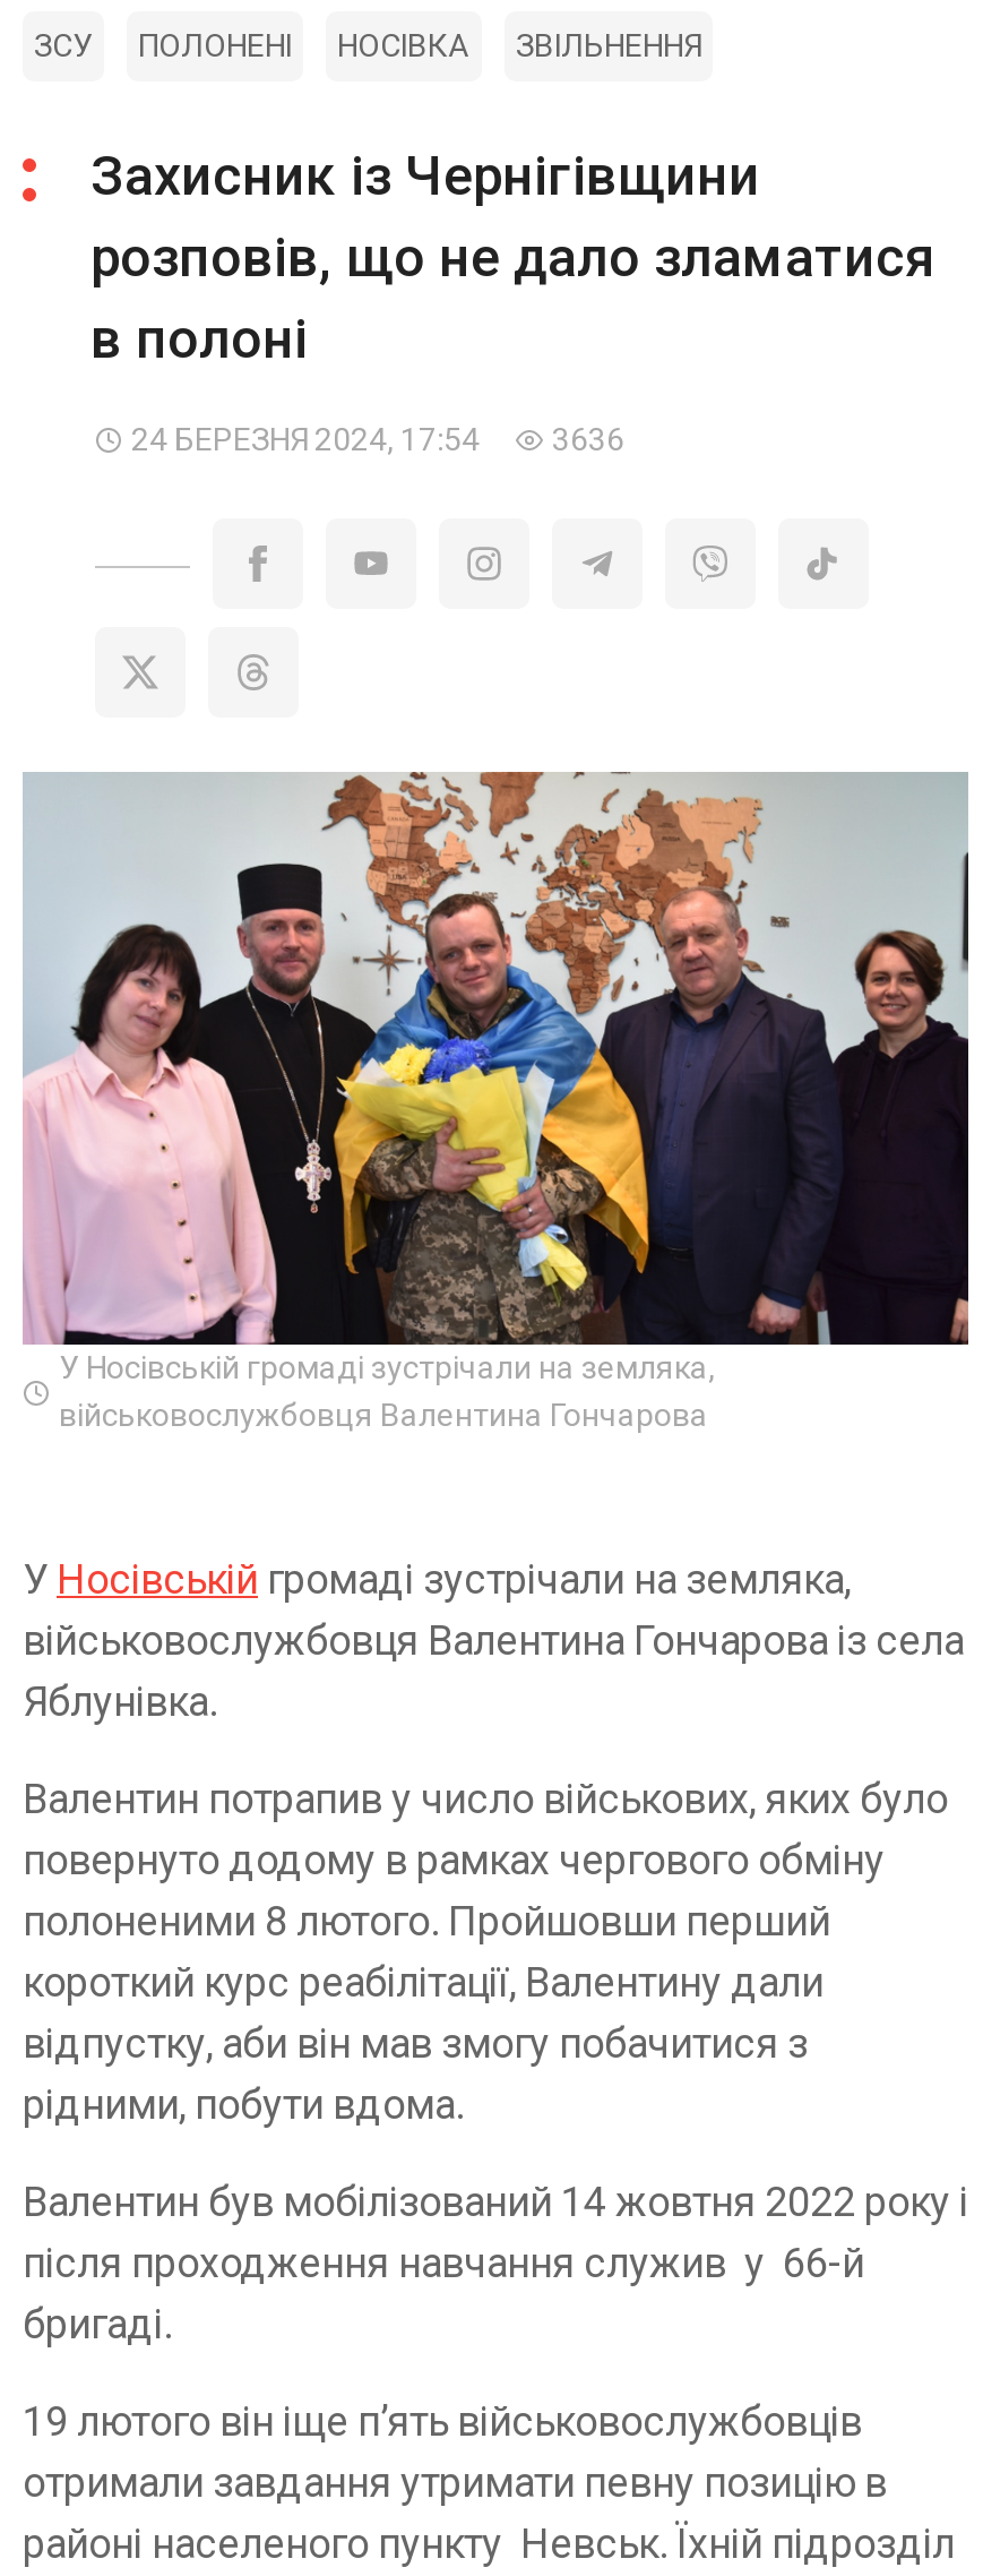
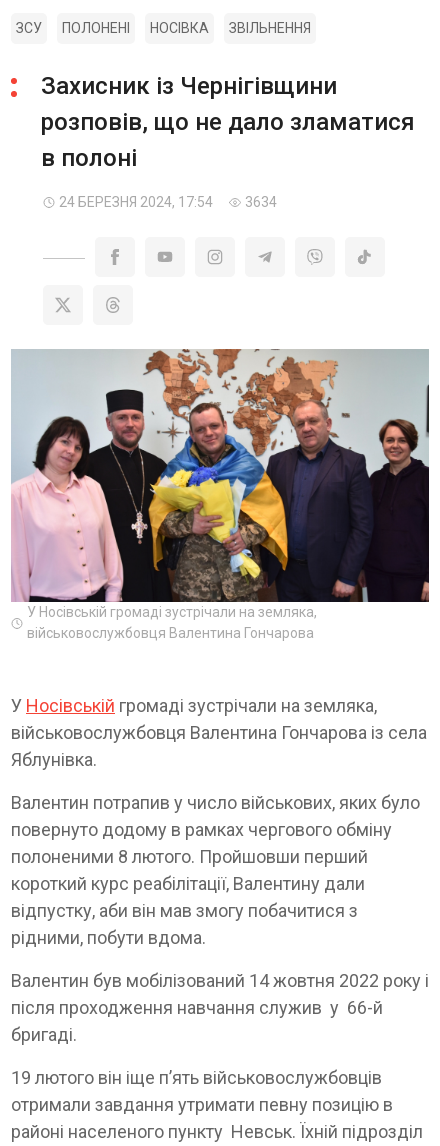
[131,421,624,457] 24 БЕРЕЗНЯ 2024, 17:54 3636 -> [59,194,277,210] 24 БЕРЕЗНЯ 2024, 17:54 3634

